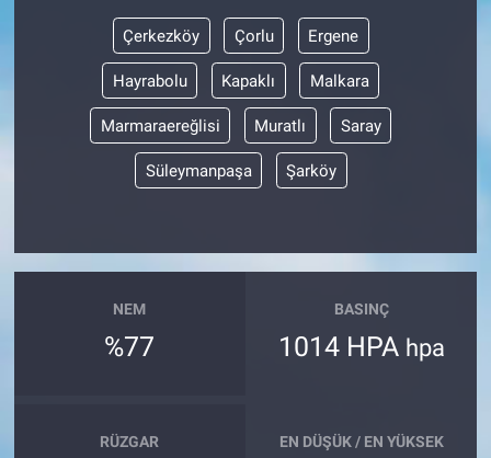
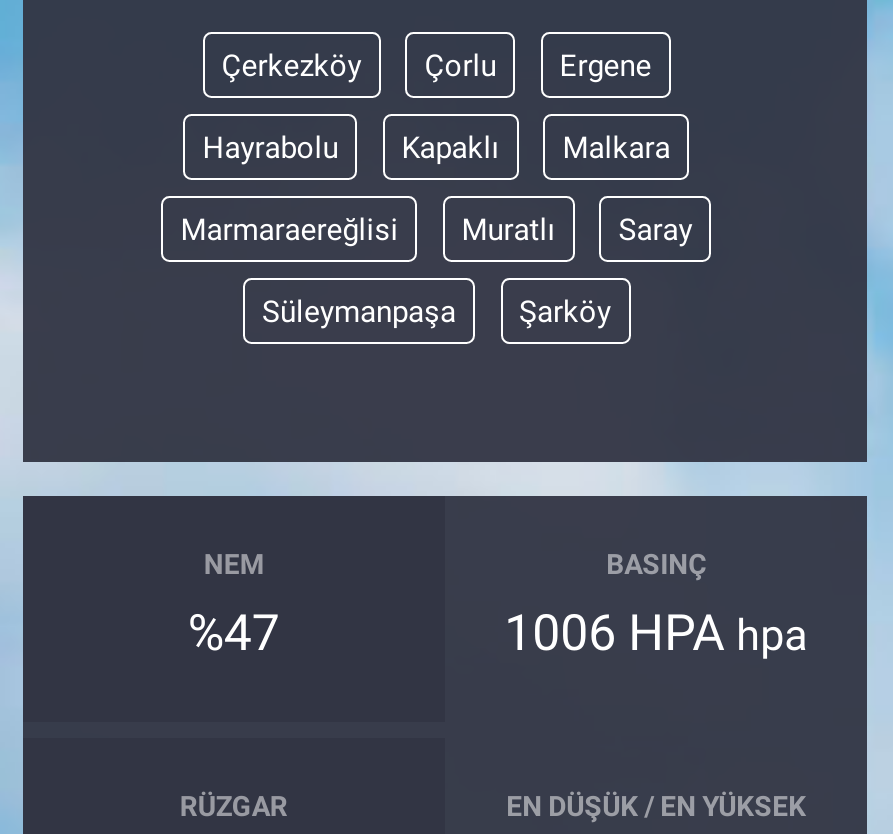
[105,331,155,363] %77 -> [188,605,280,663] %47
[278,331,445,363] 1014 HPA hpa -> [504,605,808,663] 1006 HPA hpa

